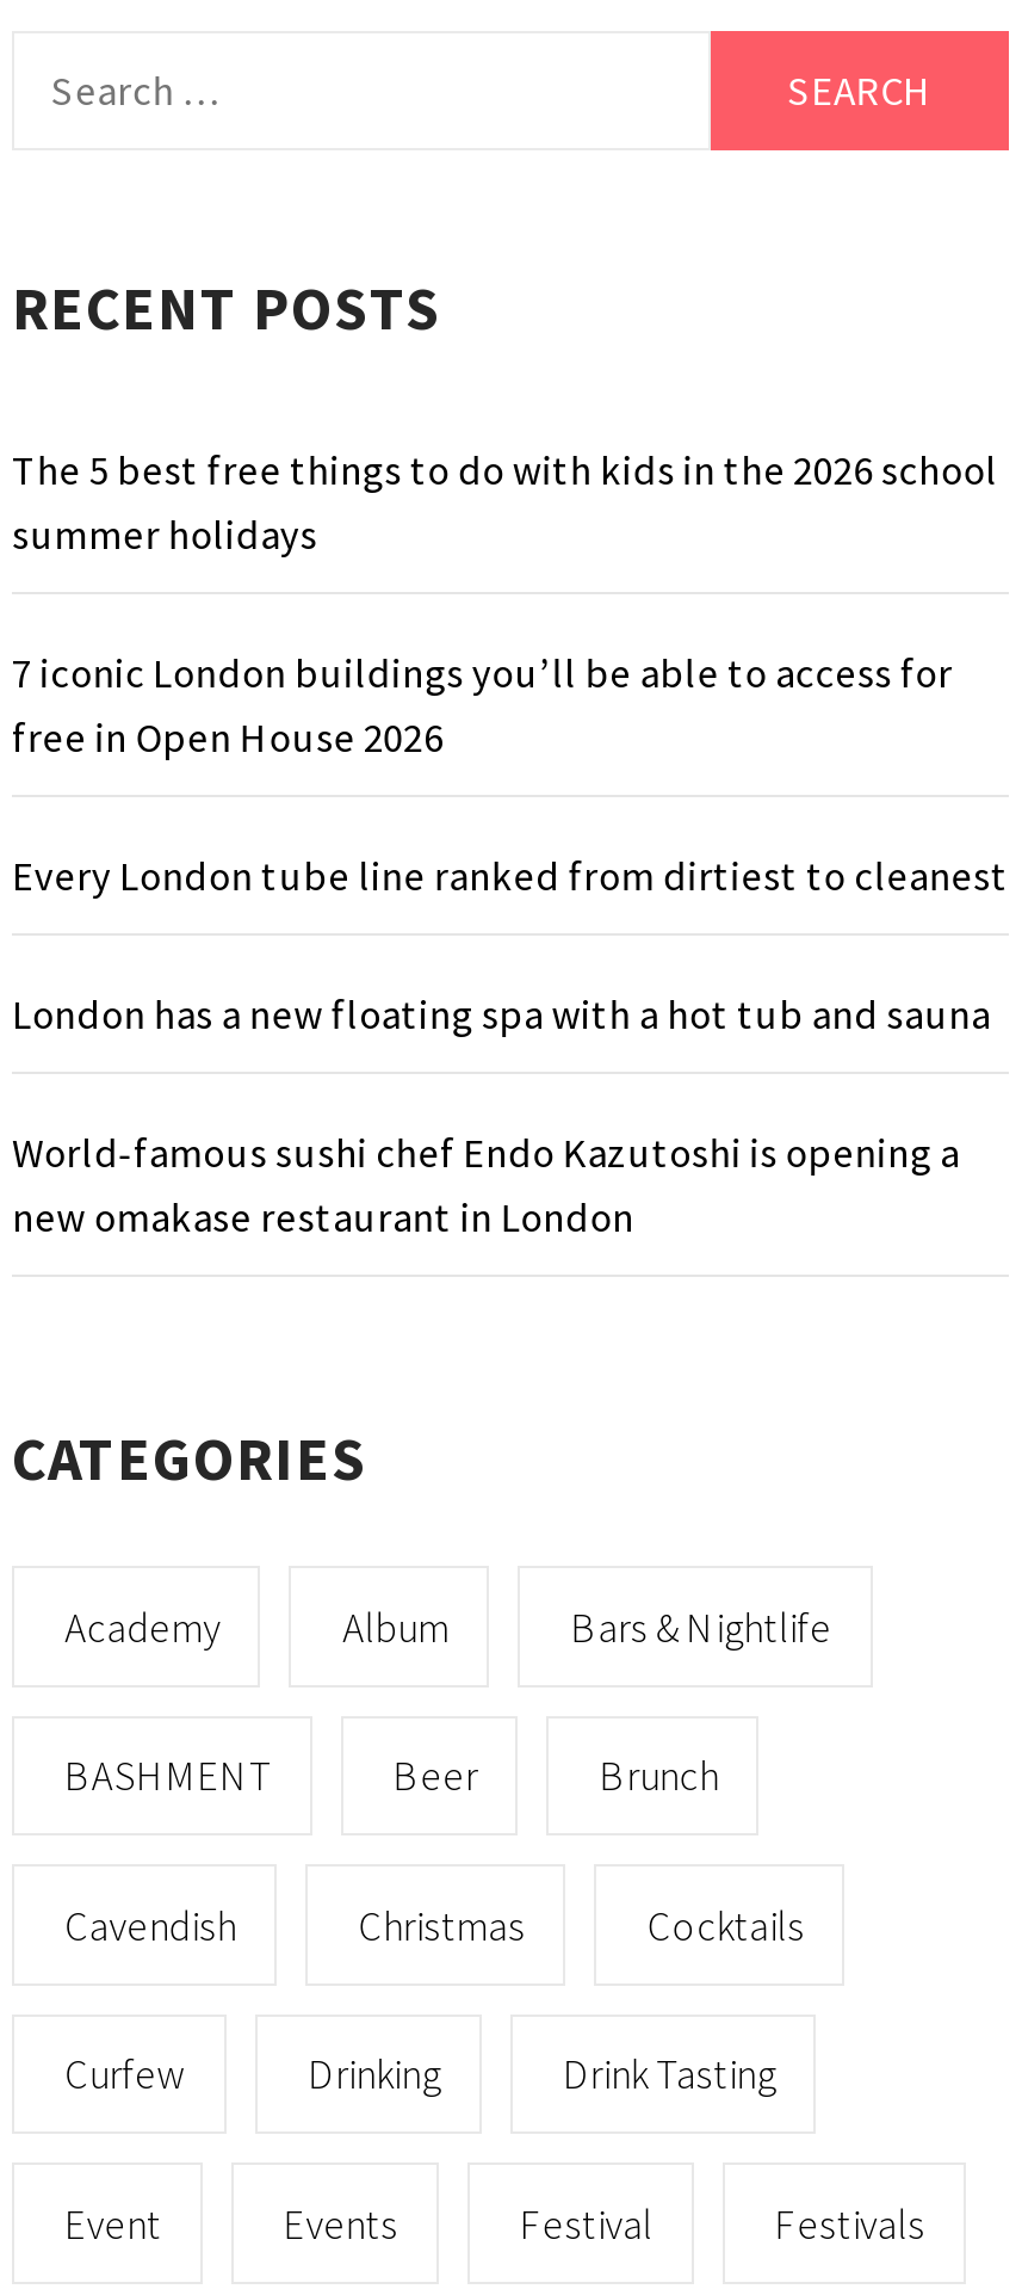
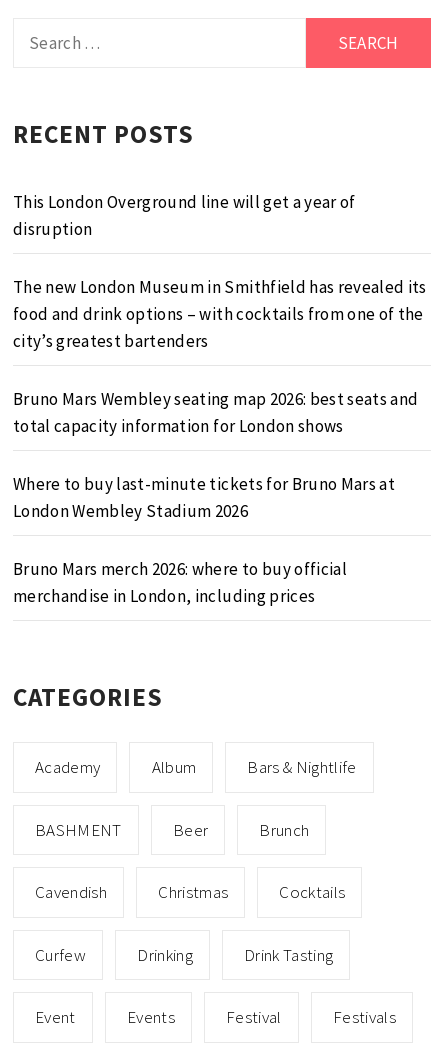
[12,445,998,562] The 5 best free things to do with kids in the 2026 school | summer holidays -> [13,191,356,240] This London Overground line will get a year of | disruption
[12,648,953,765] 7 iconic London buildings you’ll be able to access for | free in Open House 2026 -> [13,276,427,352] The new London Museum in Smithfield has revealed its | food and drink options – with cocktails from one of the | city’s greatest bartenders
[12,851,1008,903] Every London tube line ranked from dirtiest to cleanest -> [13,388,418,437] Bruno Mars Wembley seating map 2026: best seats and | total capacity information for London shows
[12,989,991,1042] London has a new floating spa with a hot tub and sauna -> [13,473,395,522] Where to buy last-minute tickets for Bruno Mars at | London Wembley Stadium 2026
[12,1128,960,1245] World-famous sushi chef Endo Kazutoshi is opening a | new omakase restaurant in London -> [13,558,347,607] Bruno Mars merch 2026: where to buy official | merchandise in London, including prices

